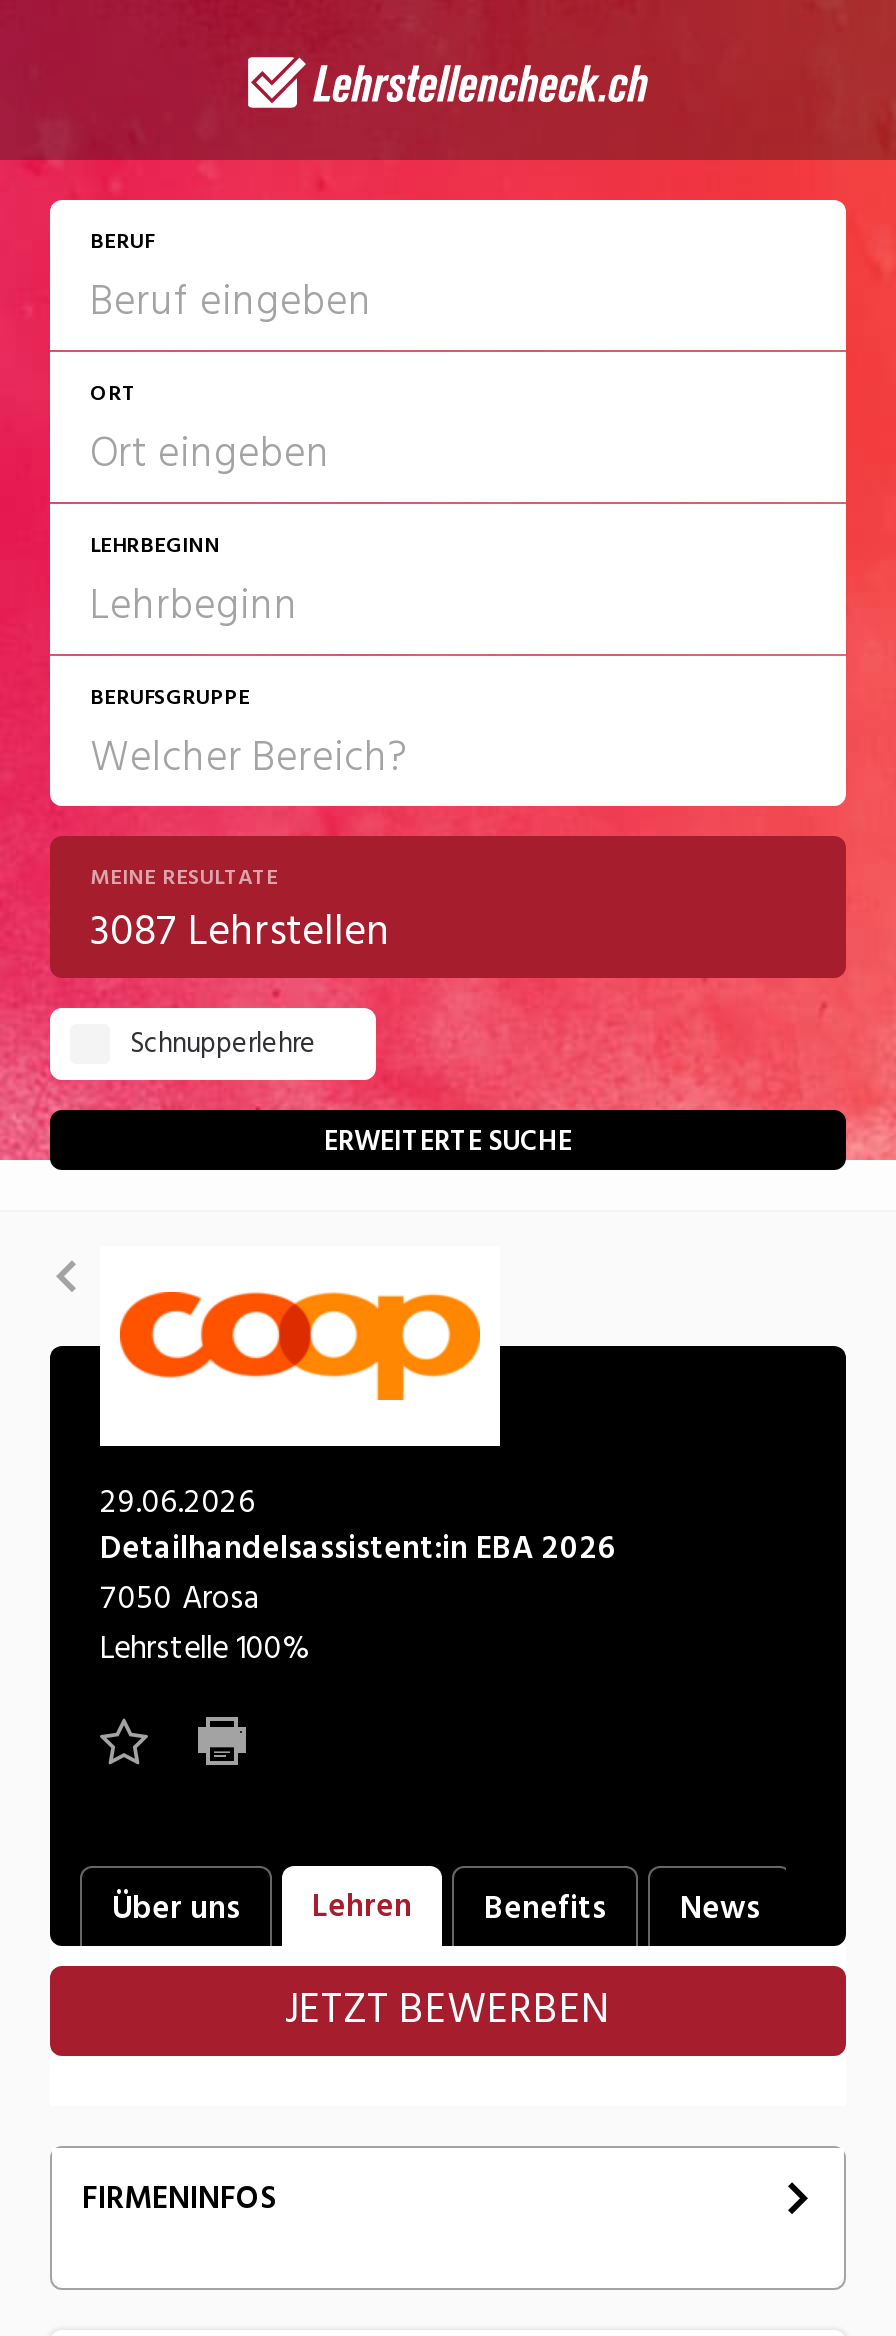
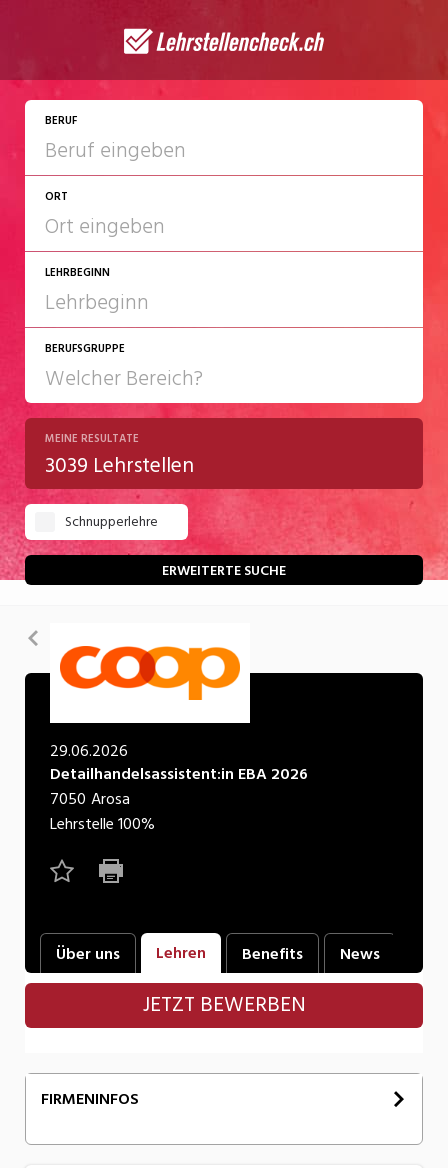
[90,898,390,966] 3087 Lehrstellen -> [45,449,194,483] 3039 Lehrstellen

